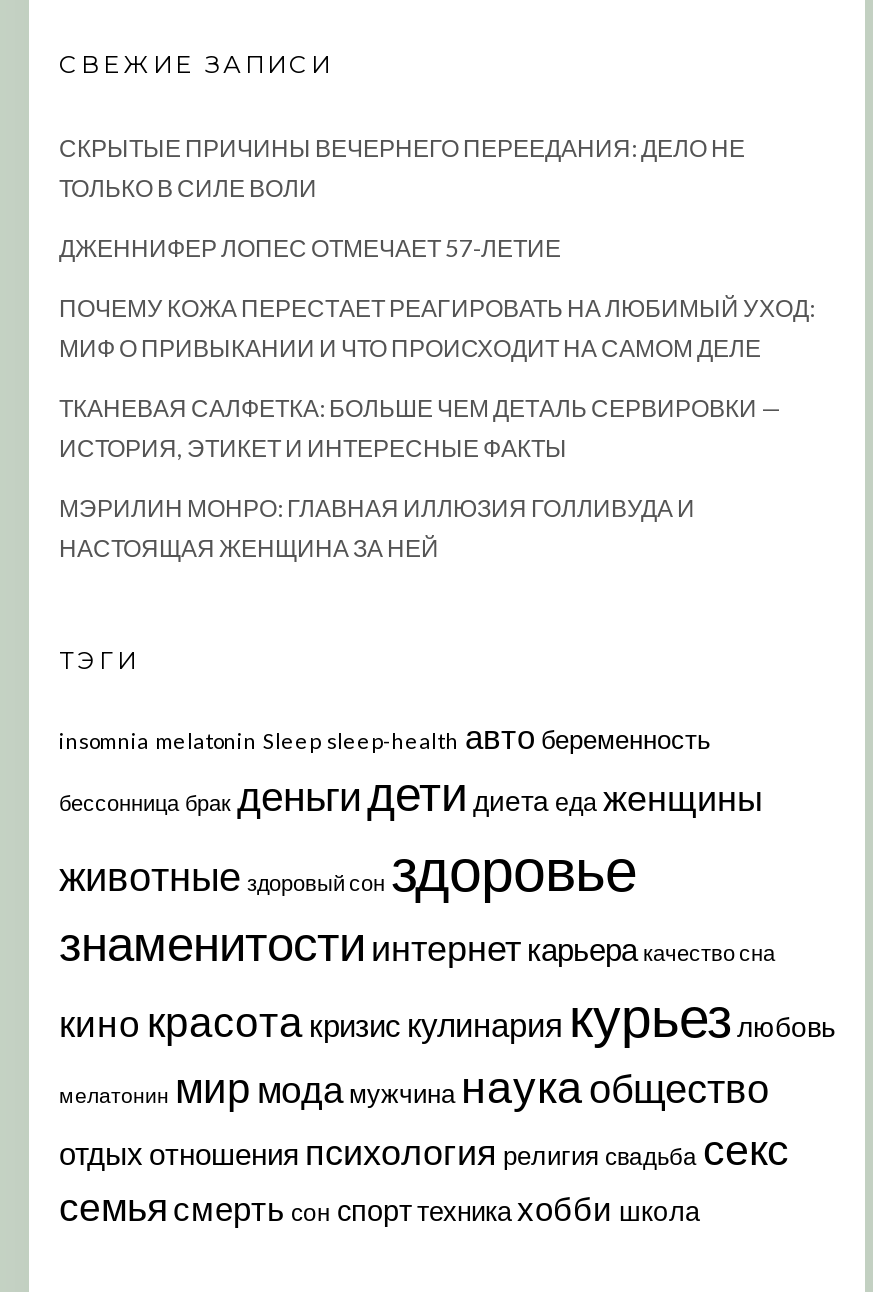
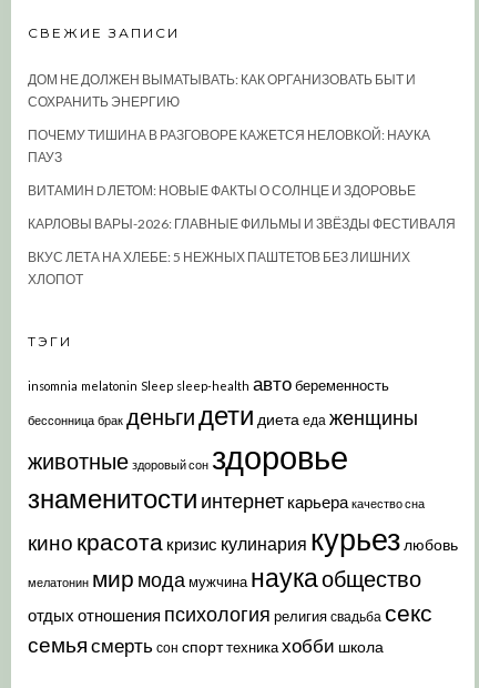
[59,132,745,202] СКРЫТЫЕ ПРИЧИНЫ ВЕЧЕРНЕГО ПЕРЕЕДАНИЯ: ДЕЛО НЕ | ТОЛЬКО В СИЛЕ ВОЛИ -> [28,71,416,110] ДОМ НЕ ДОЛЖЕН ВЫМАТЫВАТЬ: КАК ОРГАНИЗОВАТЬ БЫТ И | СОХРАНИТЬ ЭНЕРГИЮ
[59,232,561,262] ДЖЕННИФЕР ЛОПЕС ОТМЕЧАЕТ 57-ЛЕТИЕ -> [28,126,430,165] ПОЧЕМУ ТИШИНА В РАЗГОВОРЕ КАЖЕТСЯ НЕЛОВКОЙ: НАУКА | ПАУЗ
[59,292,815,362] ПОЧЕМУ КОЖА ПЕРЕСТАЕТ РЕАГИРОВАТЬ НА ЛЮБИМЫЙ УХОД: | МИФ О ПРИВЫКАНИИ И ЧТО ПРОИСХОДИТ НА САМОМ ДЕЛЕ -> [28,182,416,198] ВИТАМИН D ЛЕТОМ: НОВЫЕ ФАКТЫ О СОЛНЦЕ И ЗДОРОВЬЕ
[59,392,781,462] ТКАНЕВАЯ САЛФЕТКА: БОЛЬШЕ ЧЕМ ДЕТАЛЬ СЕРВИРОВКИ — | ИСТОРИЯ, ЭТИКЕТ И ИНТЕРЕСНЫЕ ФАКТЫ -> [28,215,456,232] КАРЛОВЫ ВАРЫ-2026: ГЛАВНЫЕ ФИЛЬМЫ И ЗВЁЗДЫ ФЕСТИВАЛЯ
[59,492,695,562] МЭРИЛИН МОНРО: ГЛАВНАЯ ИЛЛЮЗИЯ ГОЛЛИВУДА И | НАСТОЯЩАЯ ЖЕНЩИНА ЗА НЕЙ -> [28,248,410,287] ВКУС ЛЕТА НА ХЛЕБЕ: 5 НЕЖНЫХ ПАШТЕТОВ БЕЗ ЛИШНИХ | ХЛОПОТ

